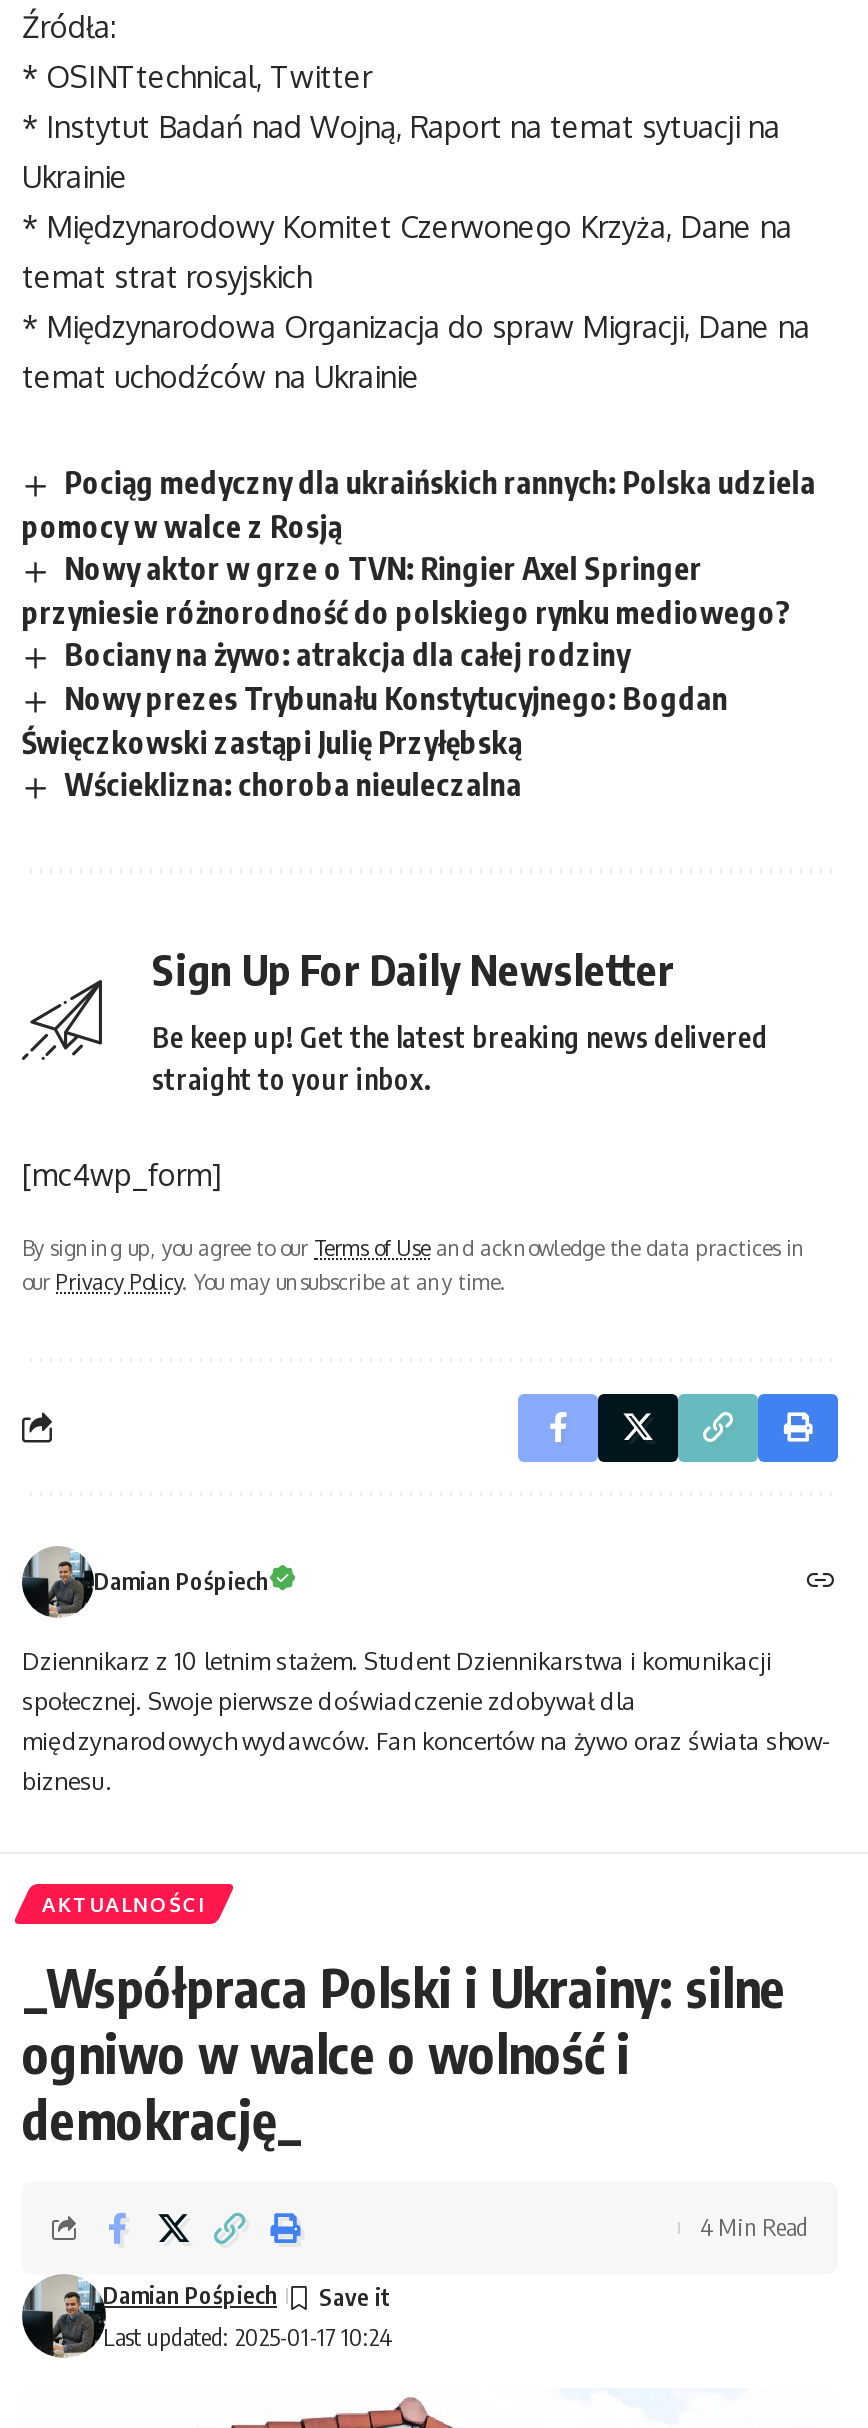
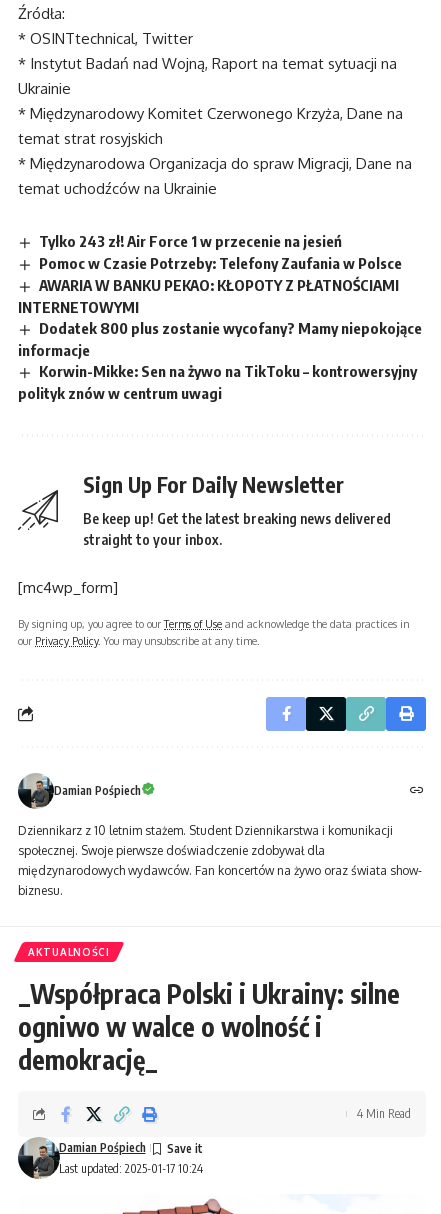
[22,465,816,802] Pociąg medyczny dla ukraińskich rannych: Polska udziela | pomocy w walce z Rosją | Nowy aktor w grze o TVN: Ringier Axel Springer | przyniesie różnorodność do polskiego rynku mediowego? | Bociany na żywo: atrakcja dla całej rodziny | Nowy prezes Trybunału Konstytucyjnego: Bogdan | Święczkowski zastąpi Julię Przyłębską | Wścieklizna: choroba nieuleczalna -> [18,232,422,402] Tylko 243 zł! Air Force 1 w przecenie na jesień | Pomoc w Czasie Potrzeby: Telefony Zaufania w Polsce | AWARIA W BANKU PEKAO: KŁOPOTY Z PŁATNOŚCIAMI | INTERNETOWYMI | Dodatek 800 plus zostanie wycofany? Mamy niepokojące | informacje | Korwin-Mikke: Sen na żywo na TikToku – kontrowersyjny | polityk znów w centrum uwagi

